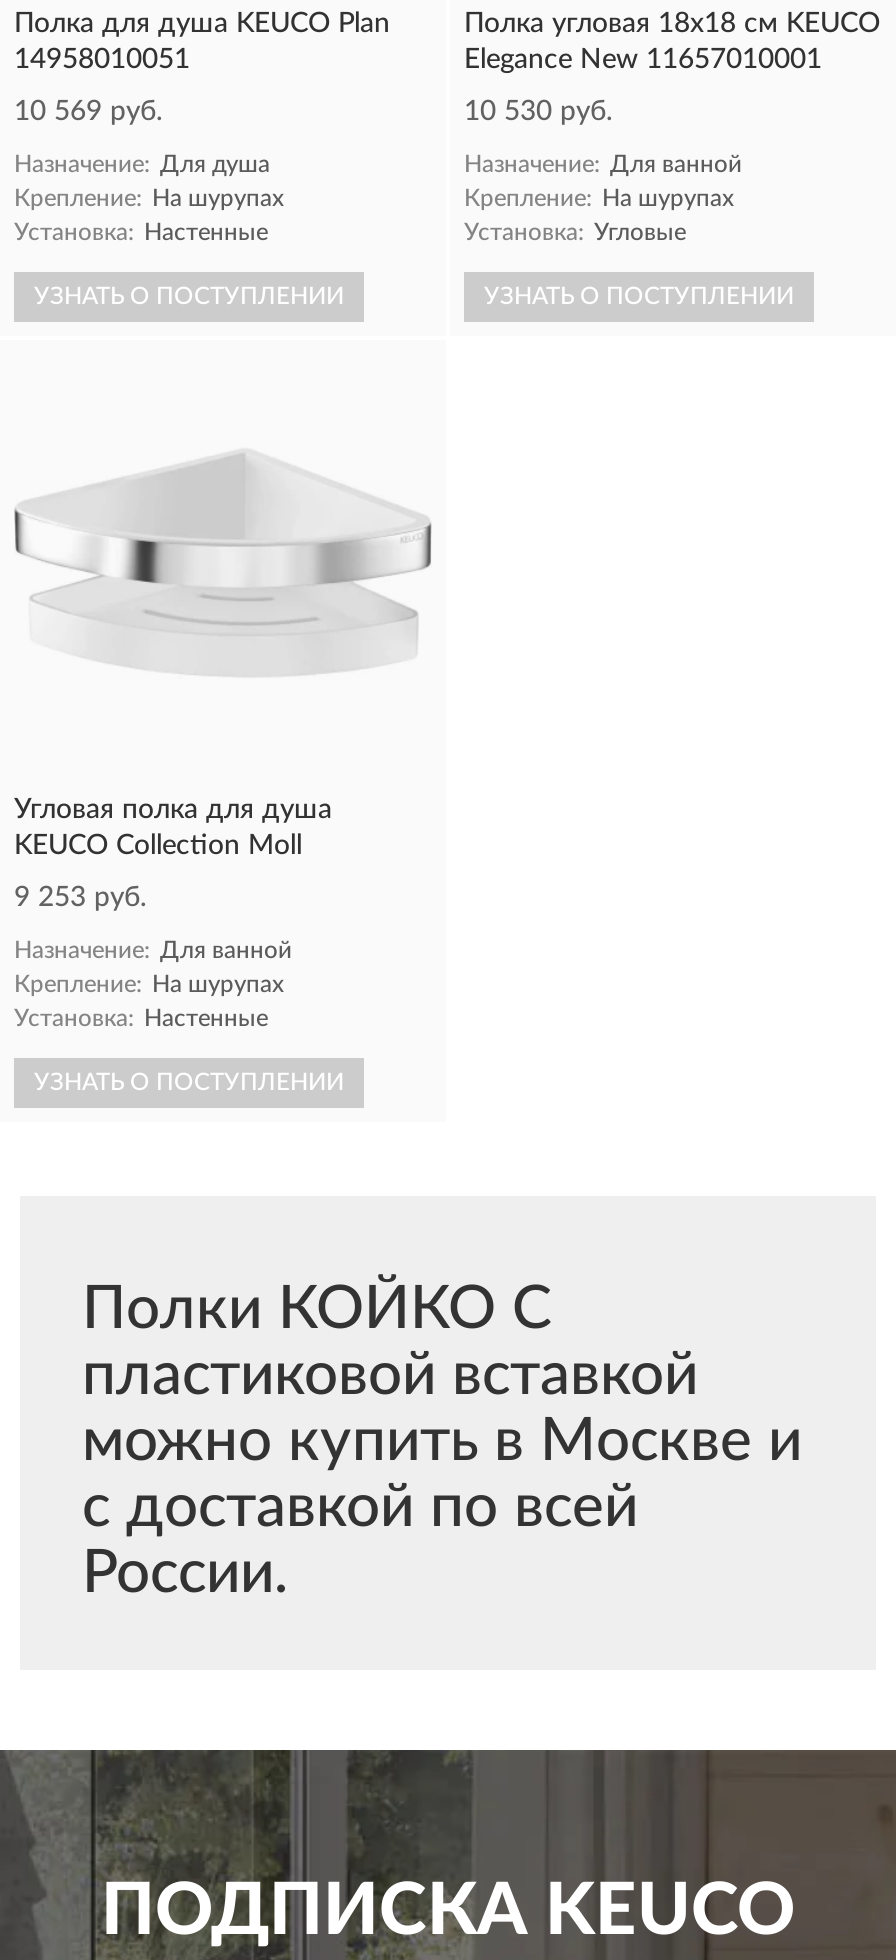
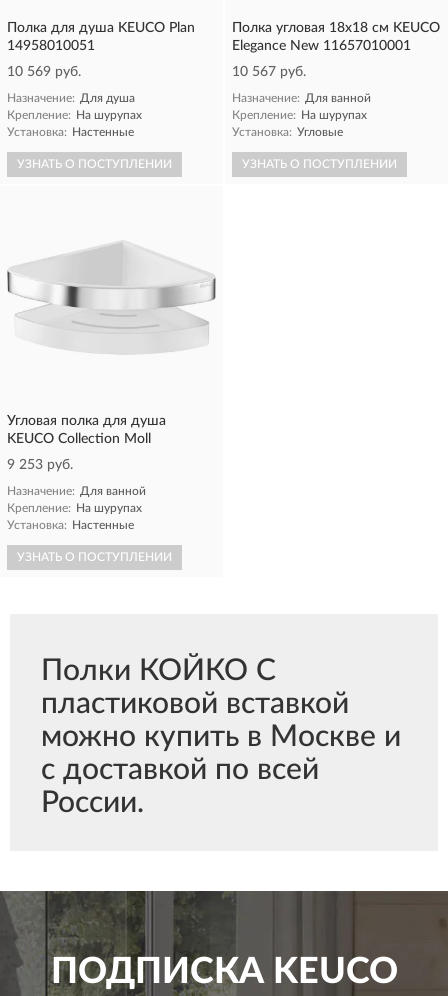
[464,98,612,126] 10 530 руб. -> [232,65,306,79] 10 567 руб.

